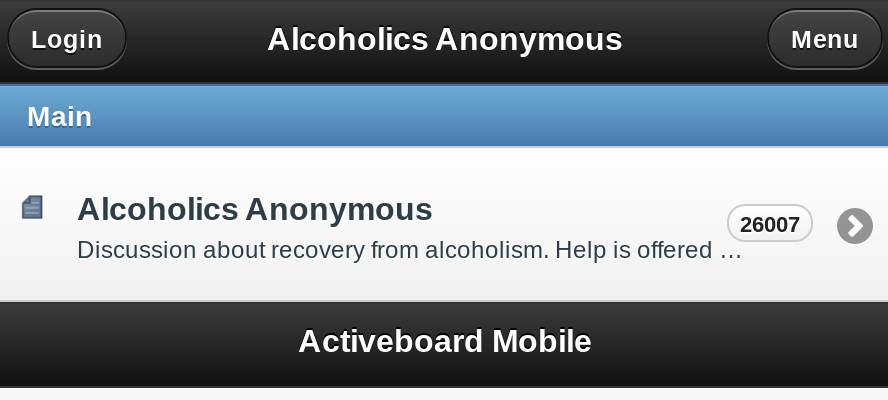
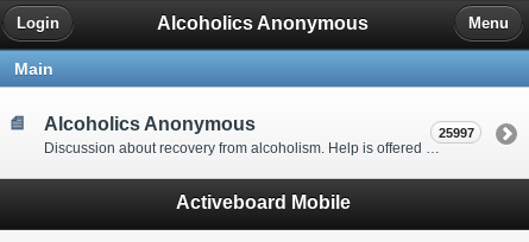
[740,211,800,235] 26007 -> [438,125,474,139] 25997

